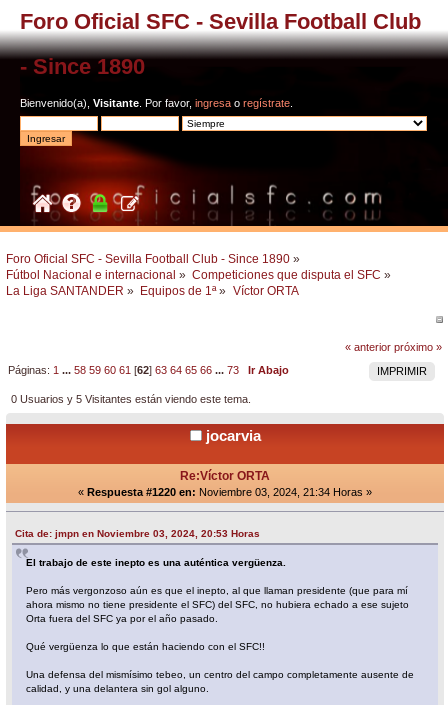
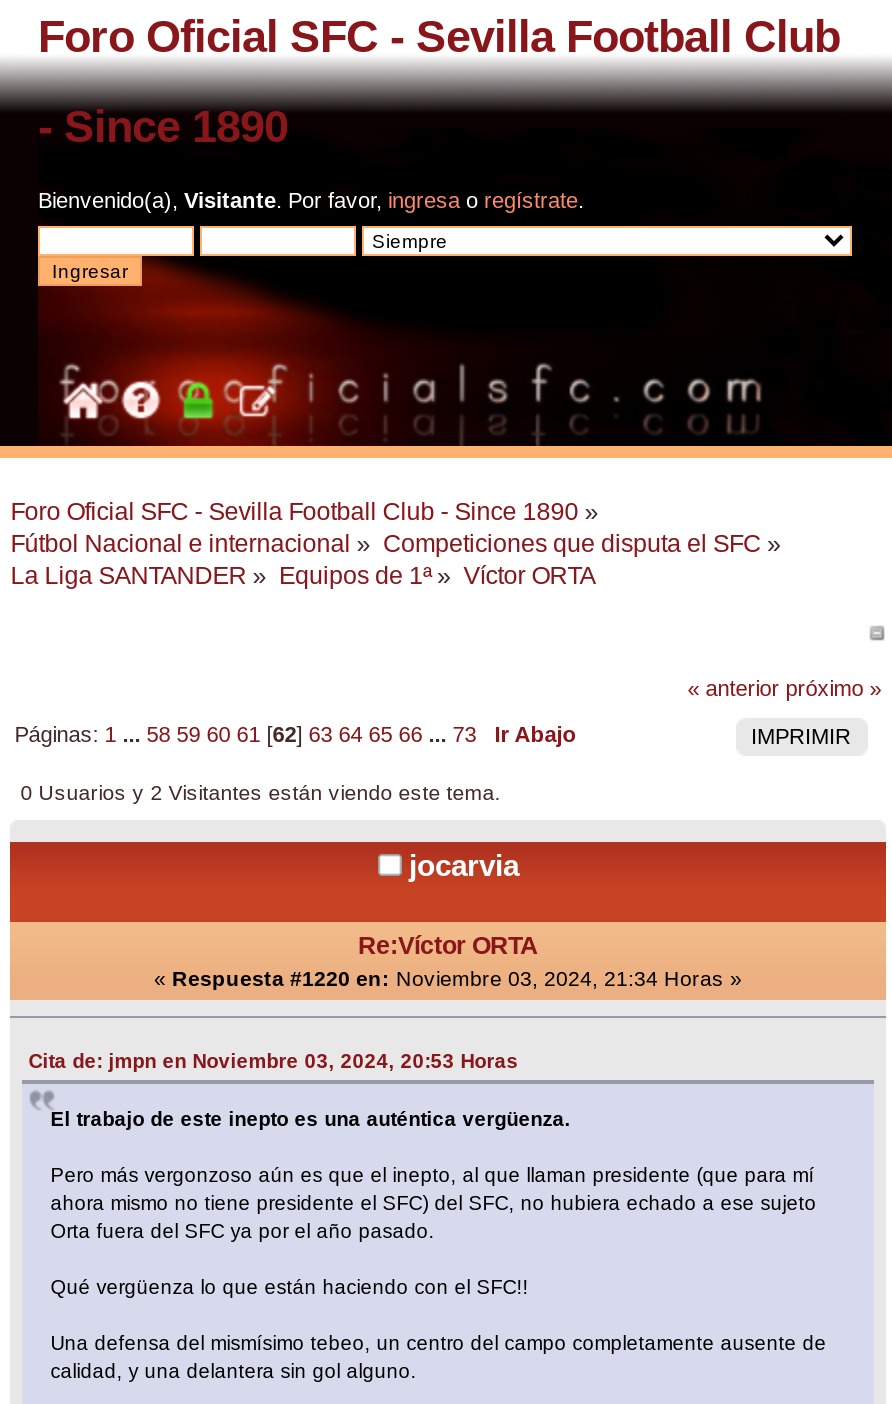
[11,393,251,405] 0 Usuarios y 5 Visitantes están viendo este tema. -> [21,781,501,805] 0 Usuarios y 2 Visitantes están viendo este tema.

